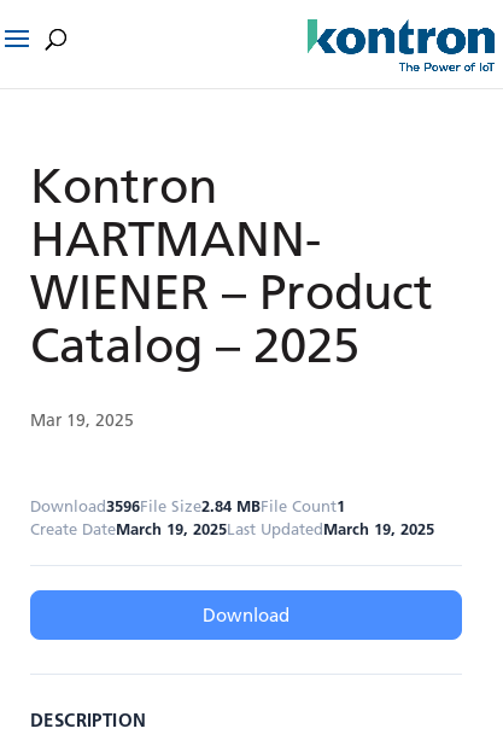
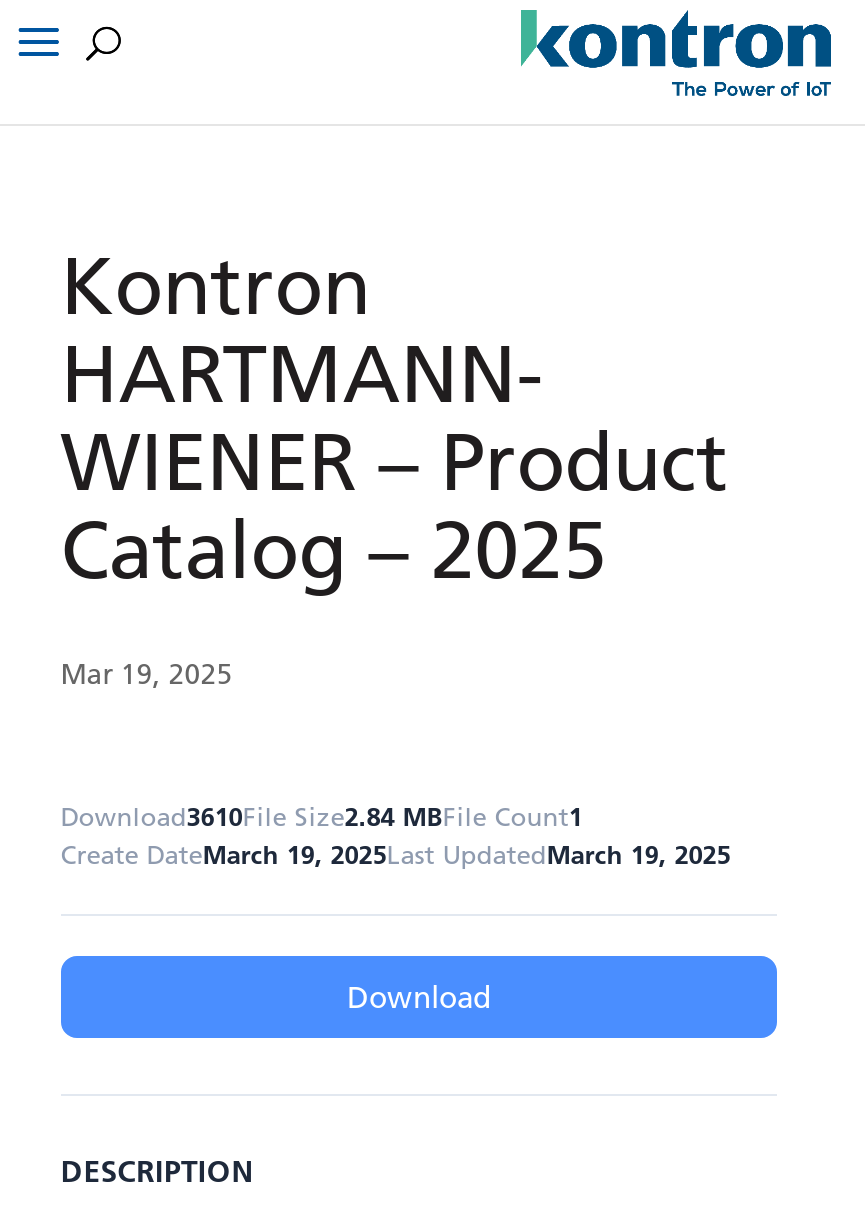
[30,496,345,515] Download3596File Size2.84 MBFile Count1 -> [61,800,583,832] Download3610File Size2.84 MBFile Count1

